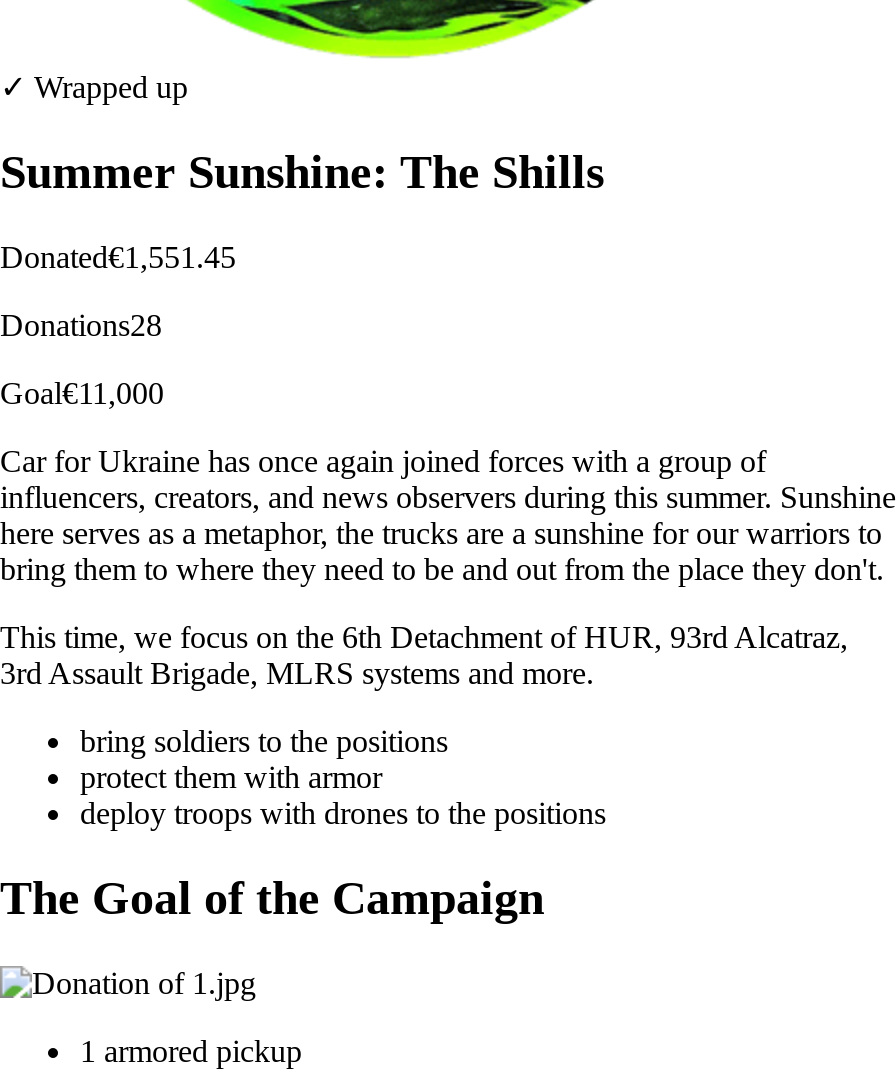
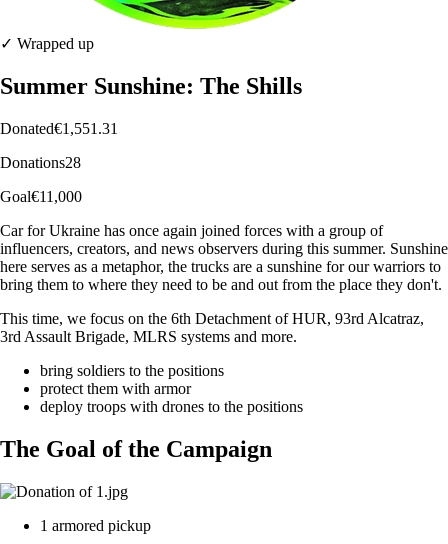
[0,240,236,274] Donated€1,551.45 -> [0,120,118,137] Donated€1,551.31

